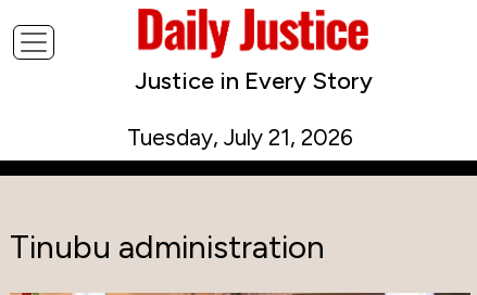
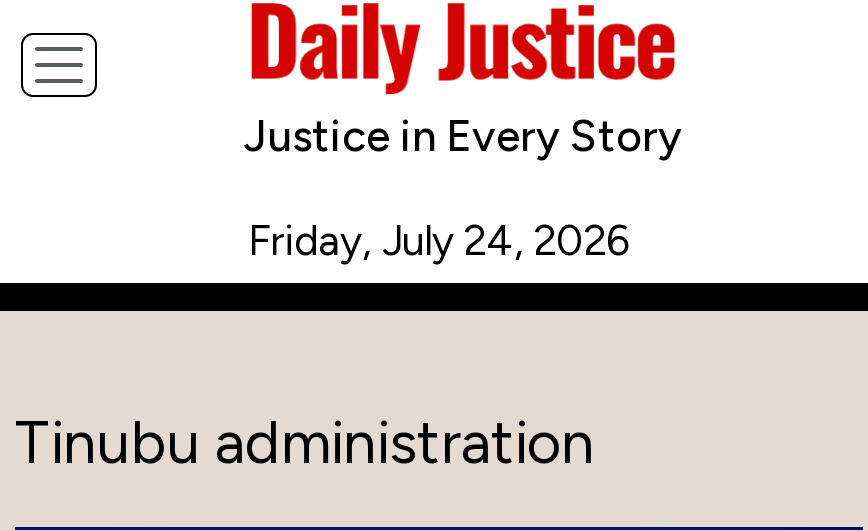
[127,124,353,151] Tuesday, July 21, 2026 -> [248,215,630,265] Friday, July 24, 2026

